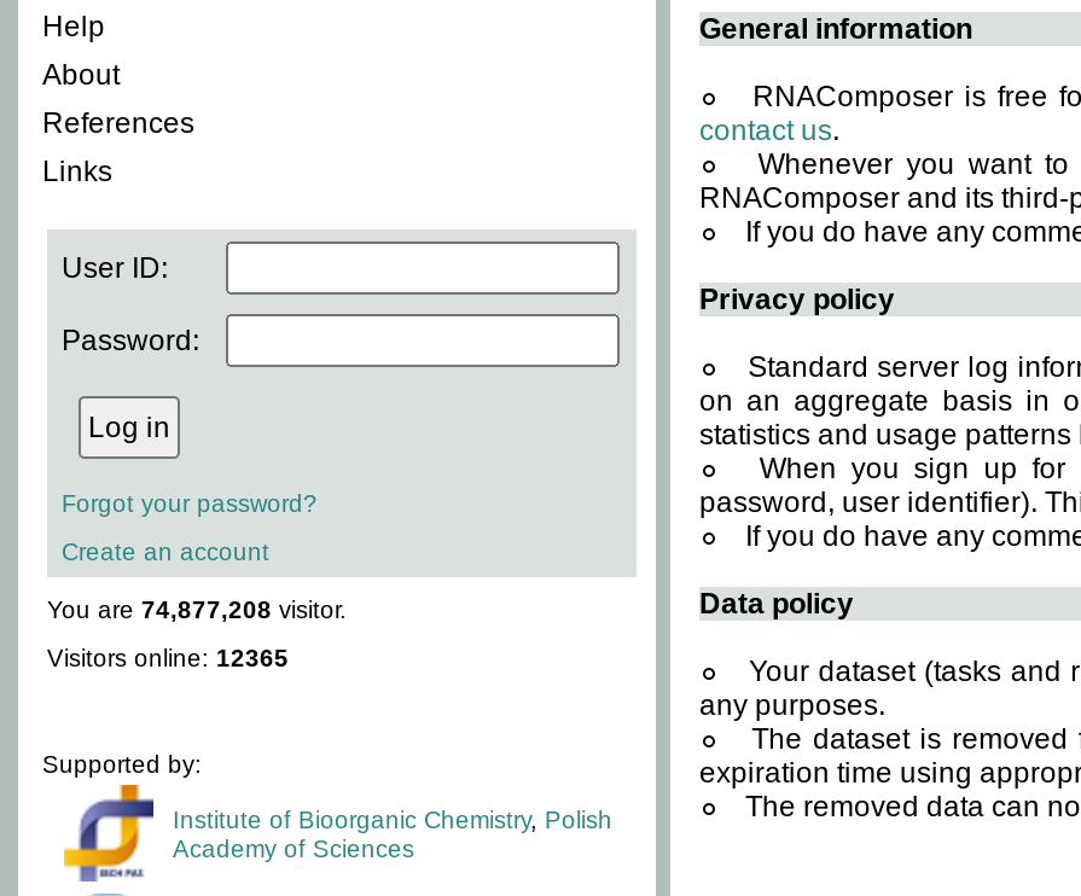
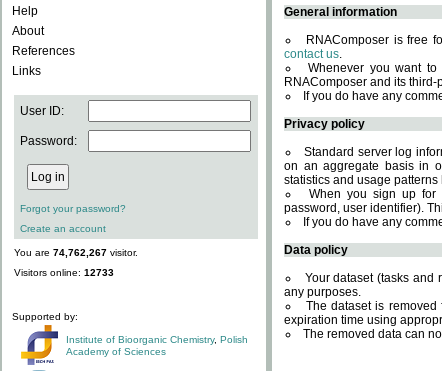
[47,597,347,623] You are 74,877,208 visitor. -> [14,247,138,258] You are 74,762,267 visitor.
[47,645,289,671] Visitors online: 12365 -> [14,267,114,278] Visitors online: 12733

